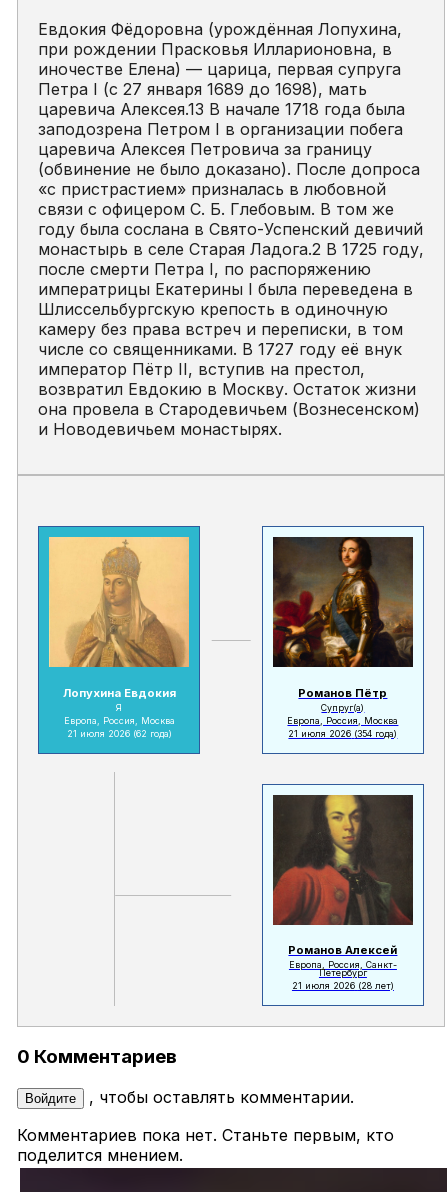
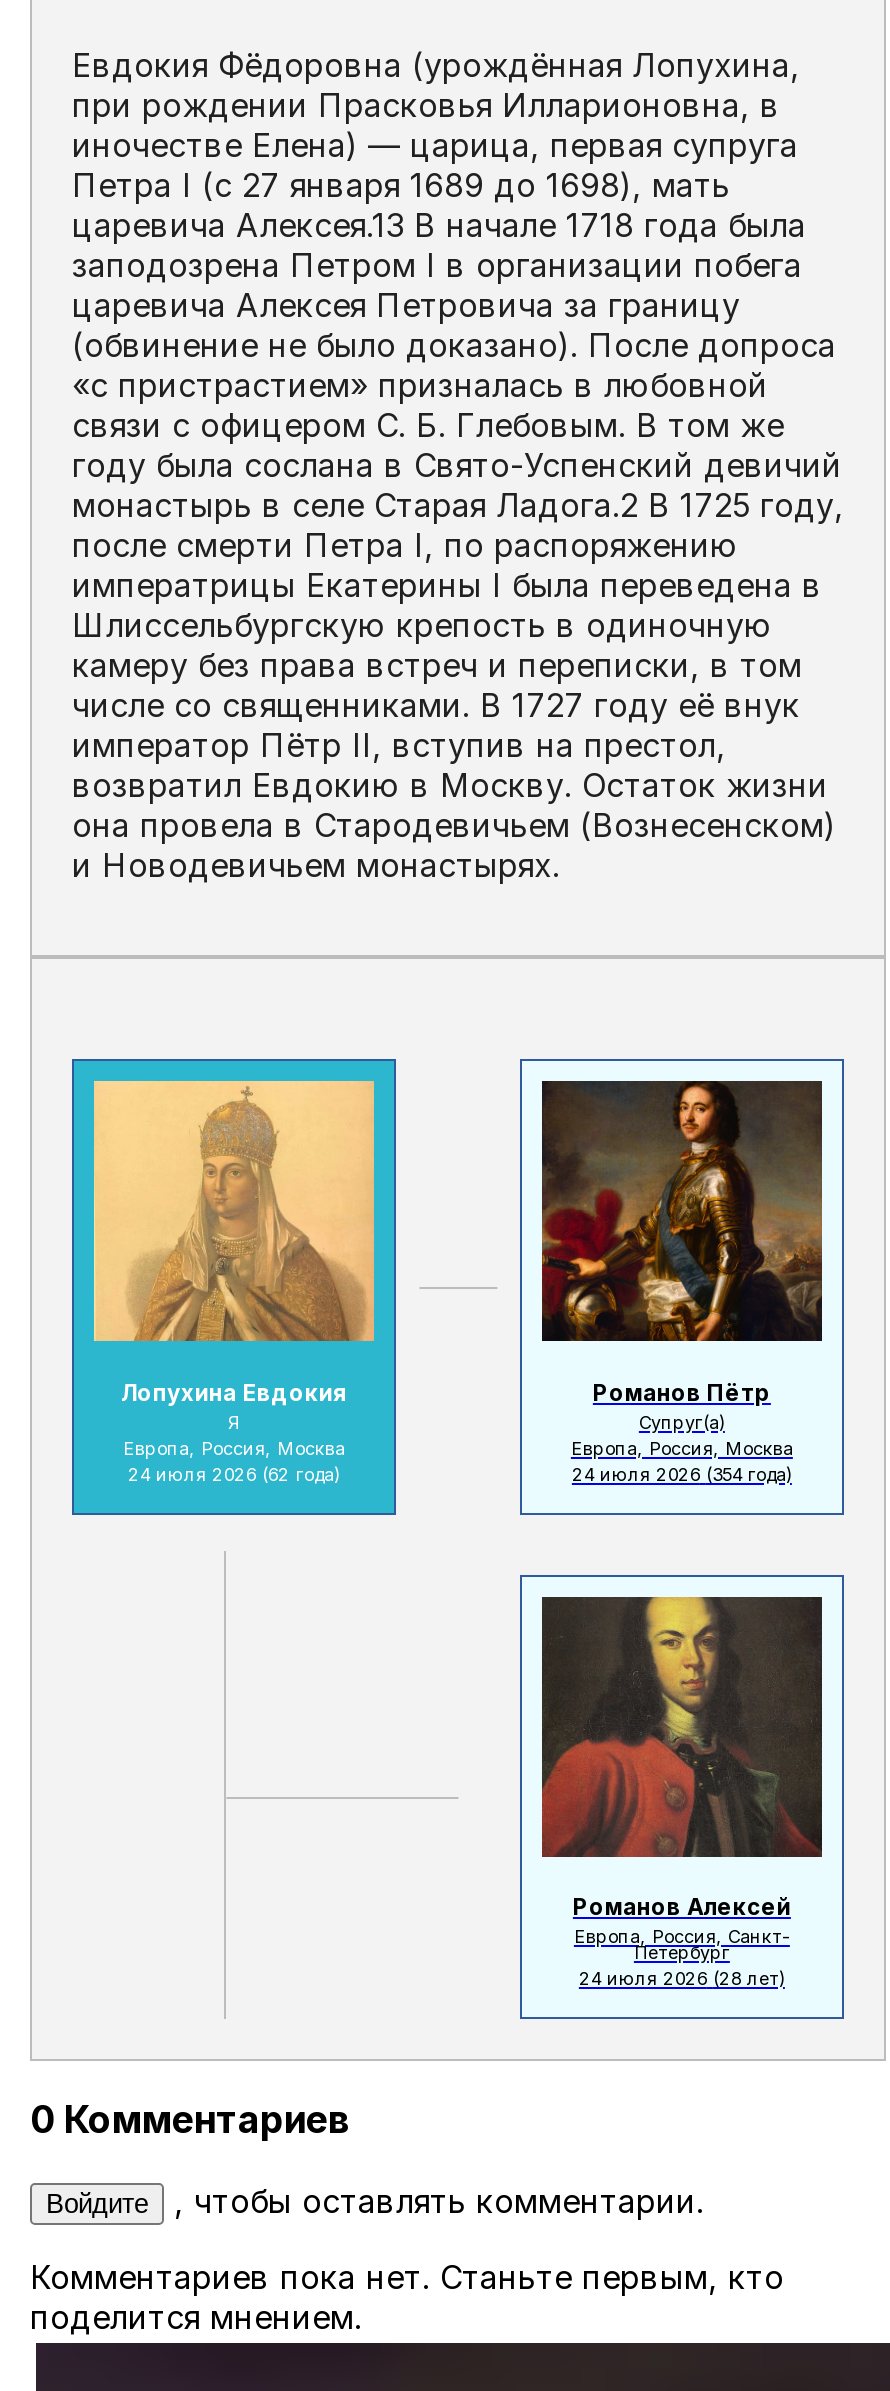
[66,728,171,739] 21 июля 2026 (62 года) -> [128,1462,340,1484] 24 июля 2026 (62 года)
[288,728,397,739] 21 июля 2026 (354 года) -> [572,1462,792,1484] 24 июля 2026 (354 года)
[292,980,394,991] 21 июля 2026 (28 лет) -> [579,1967,785,1989] 24 июля 2026 (28 лет)

